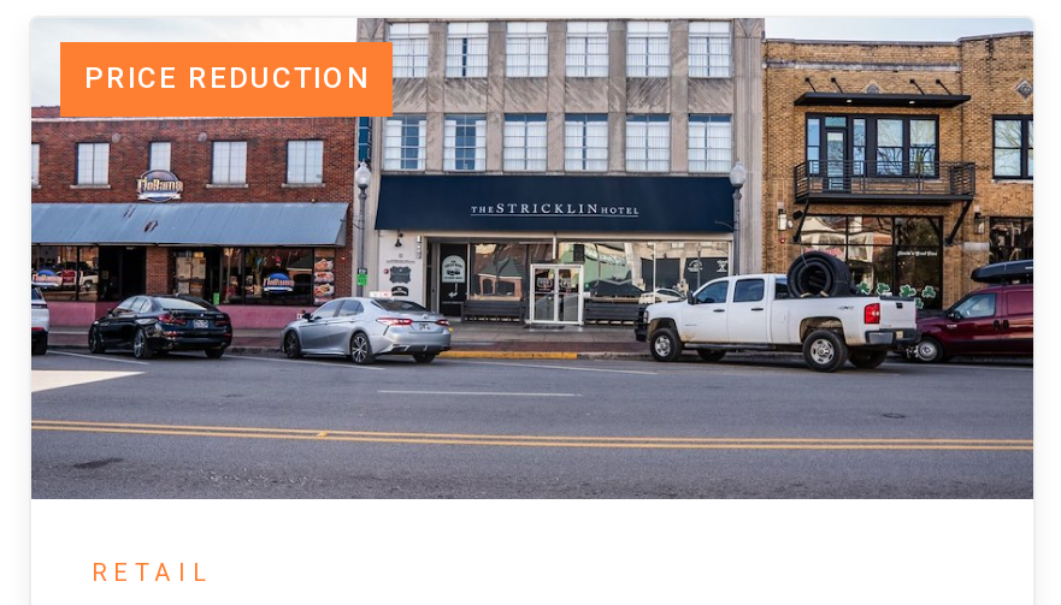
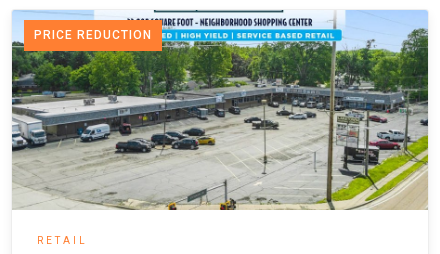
[29,16,1036,499] [image] -> [11,10,429,211] [image]

